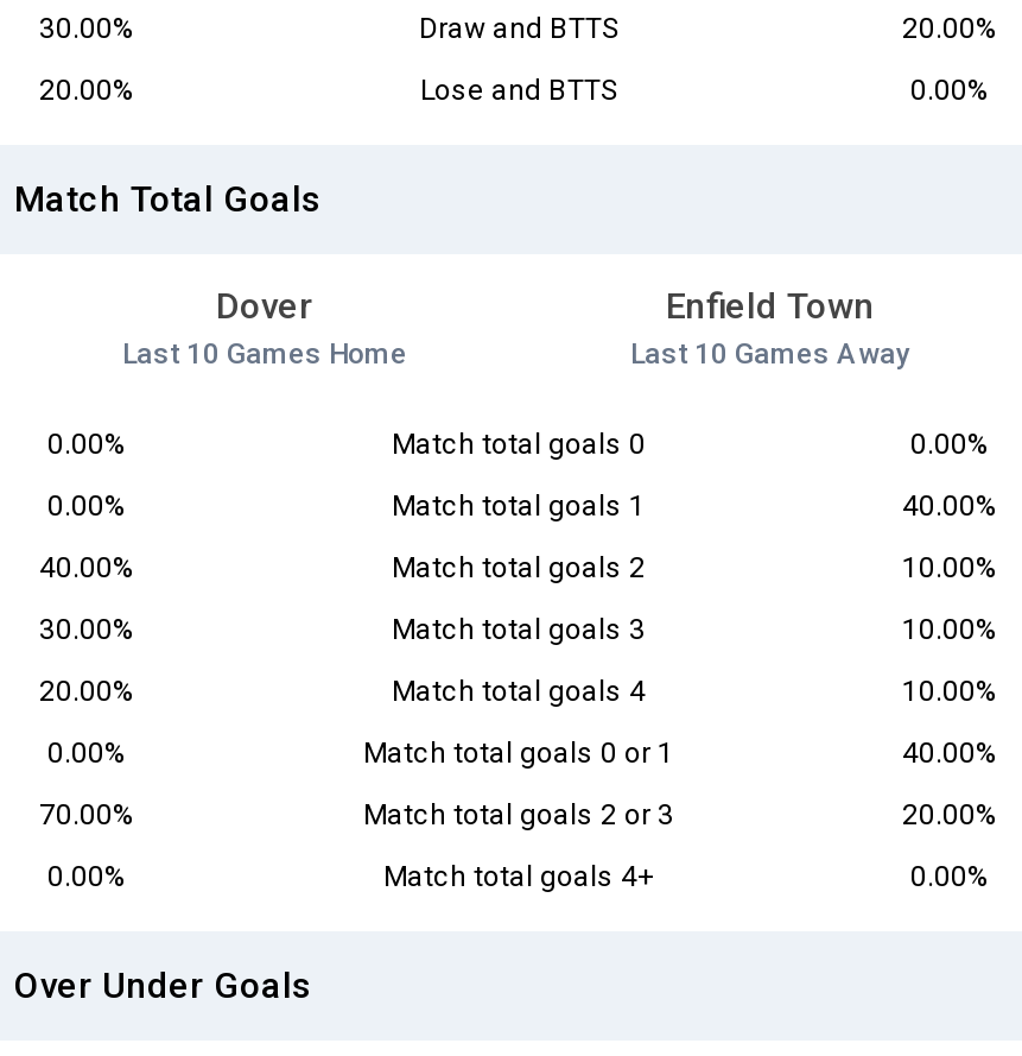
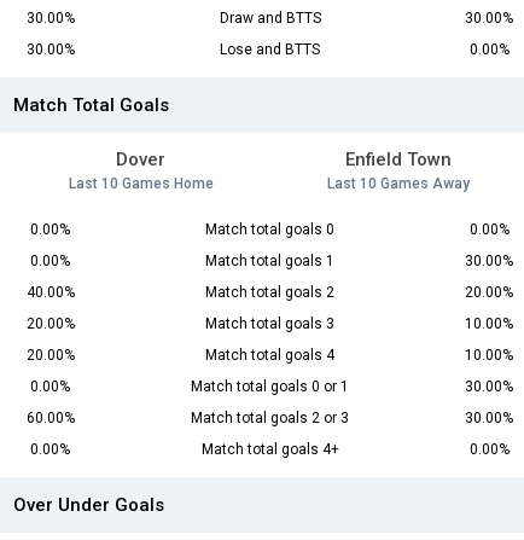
[902,12,997,46] 20.00% -> [465,10,513,27] 30.00%
[39,74,134,107] 20.00% -> [26,41,74,58] 30.00%
[902,490,997,523] 40.00% -> [465,253,513,270] 30.00%
[902,552,997,585] 10.00% -> [465,284,513,301] 20.00%
[39,613,134,647] 30.00% -> [26,316,74,332] 20.00%
[902,737,997,770] 40.00% -> [465,378,513,395] 30.00%
[39,799,134,832] 70.00% -> [26,410,74,427] 60.00%
[902,799,997,832] 20.00% -> [465,410,513,427] 30.00%

